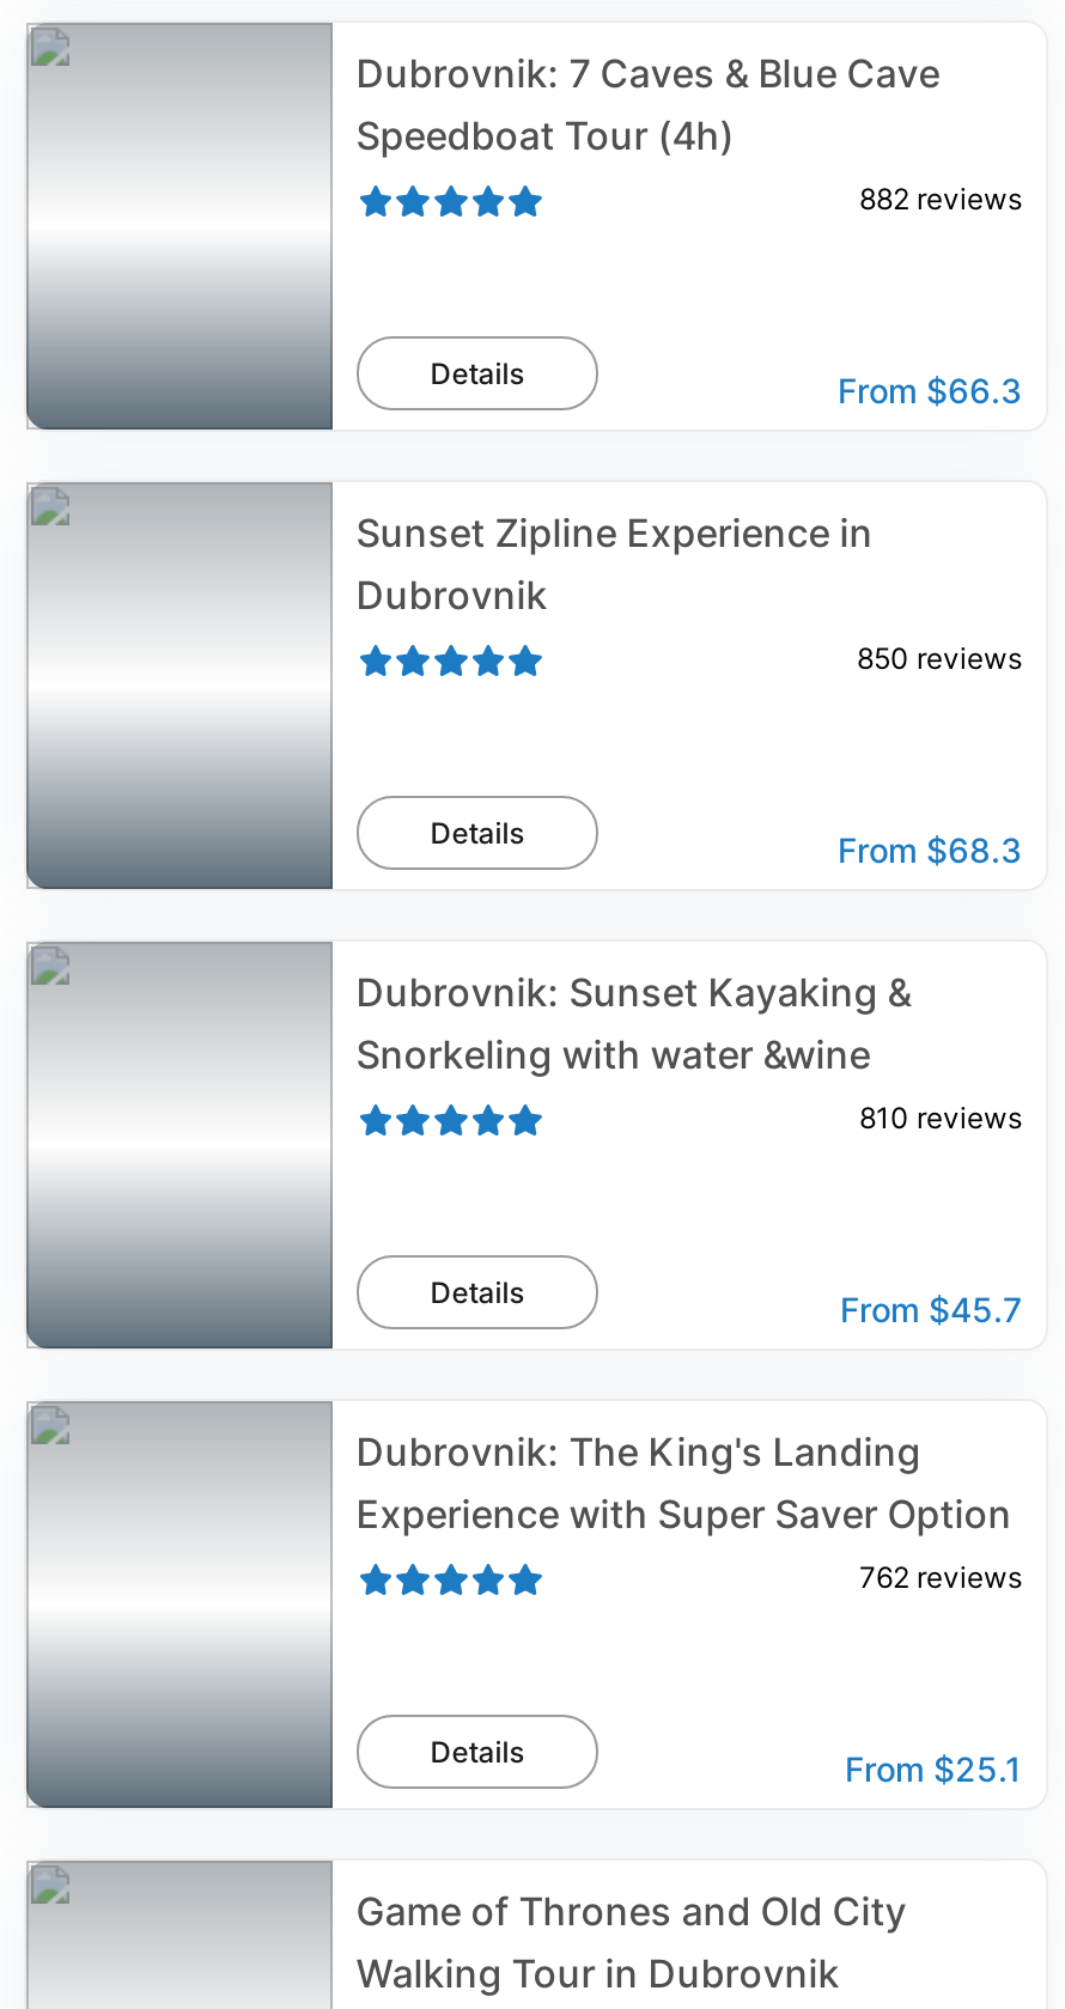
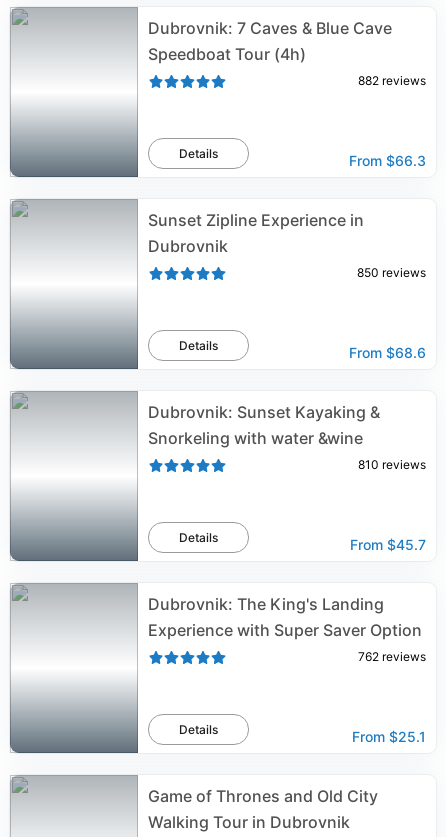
[838,829,1022,870] From $68.3 -> [349,344,426,361] From $68.6

